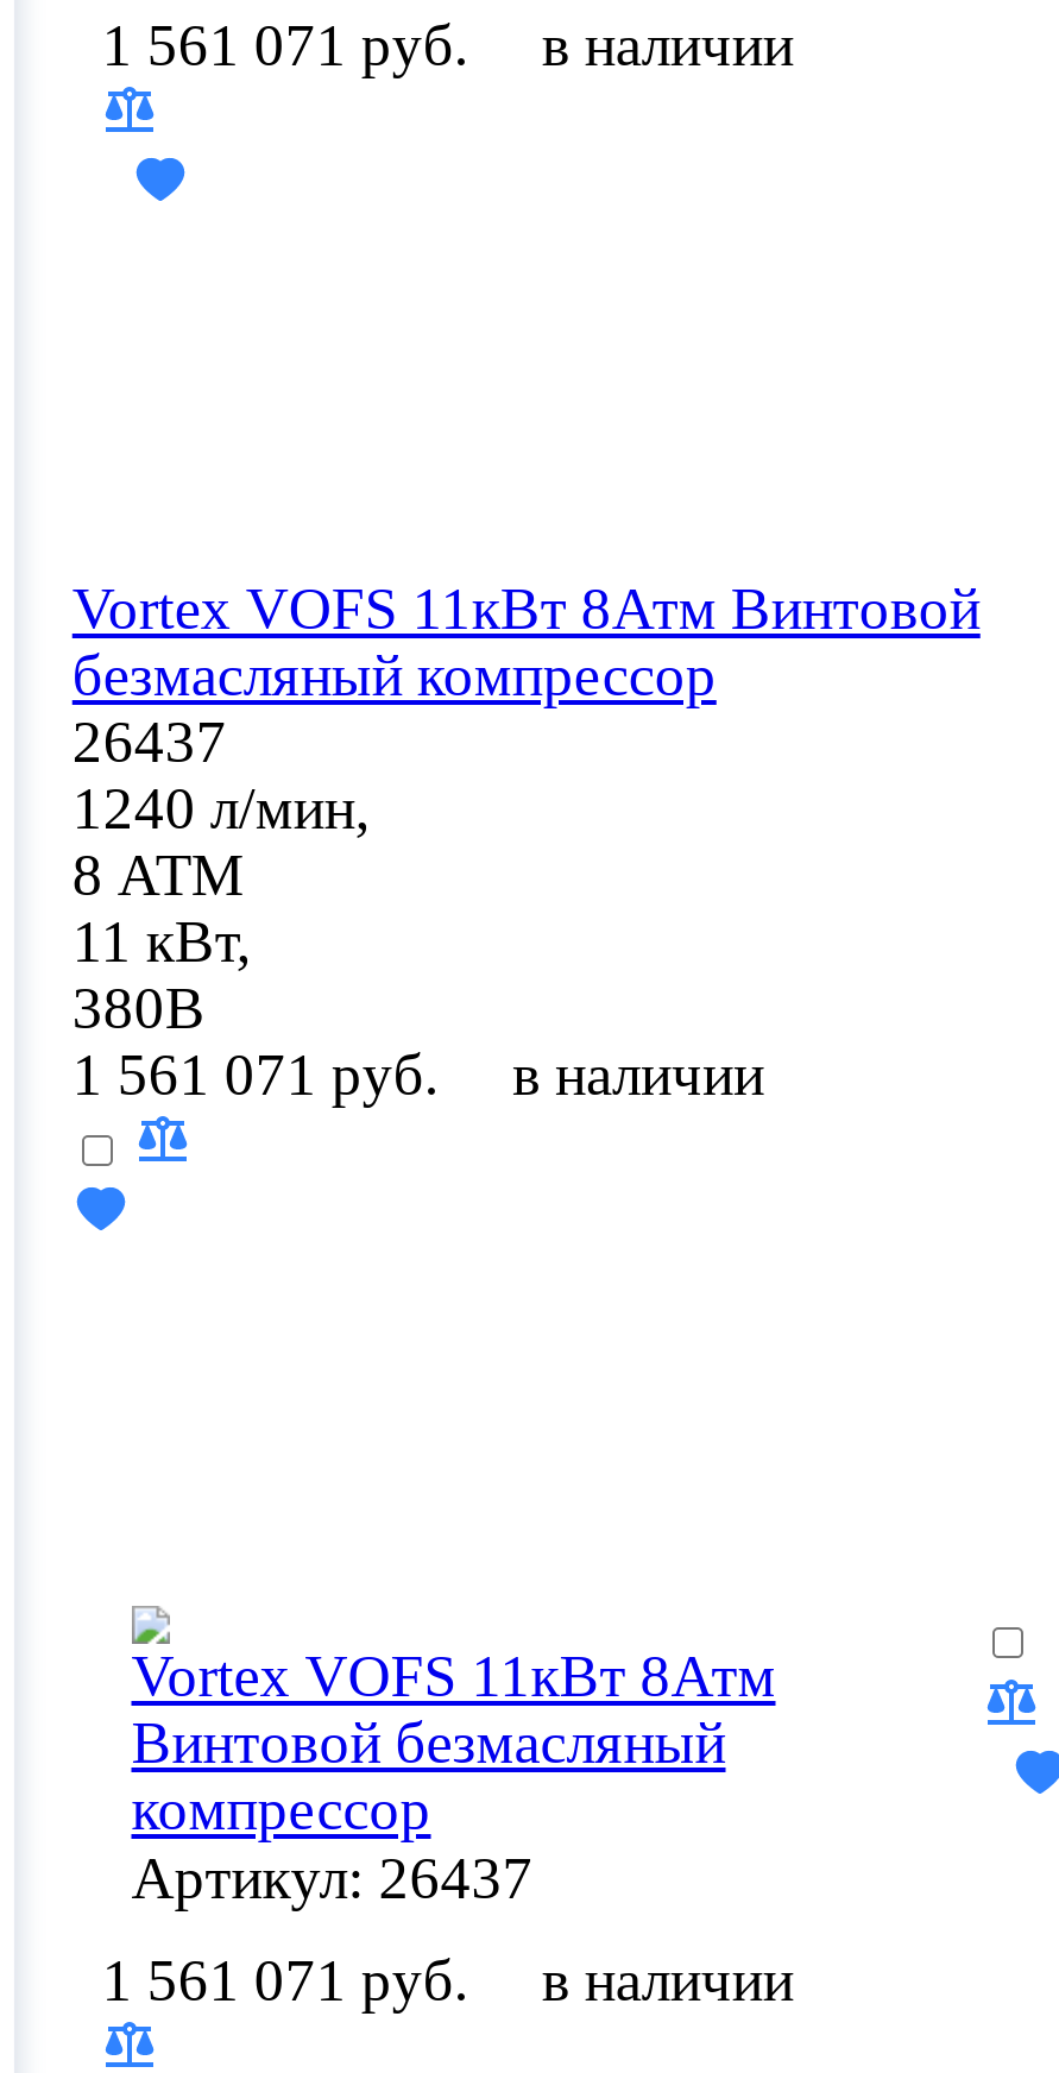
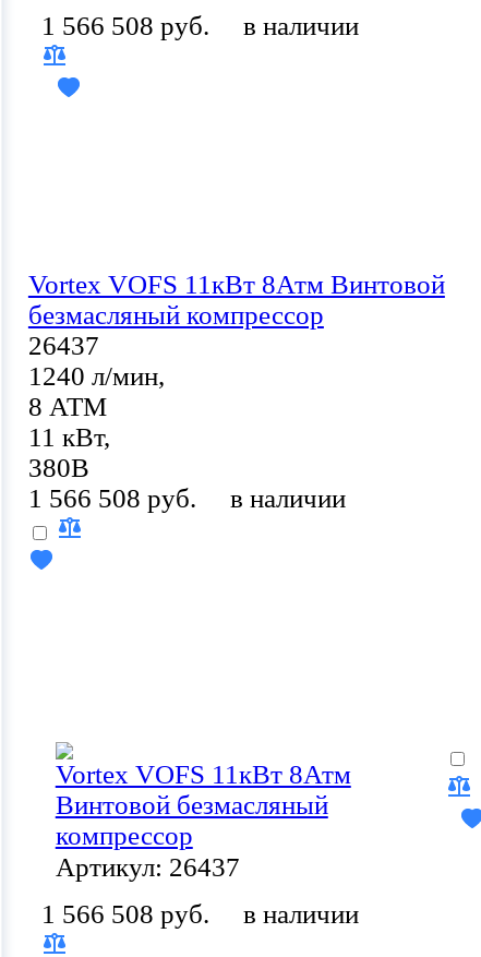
[102,13,794,77] 1 561 071 руб. в наличии -> [42,11,359,40] 1 566 508 руб. в наличии
[72,1043,764,1107] 1 561 071 руб. в наличии -> [28,484,346,513] 1 566 508 руб. в наличии
[102,1949,794,2013] 1 561 071 руб. в наличии -> [42,900,359,929] 1 566 508 руб. в наличии

